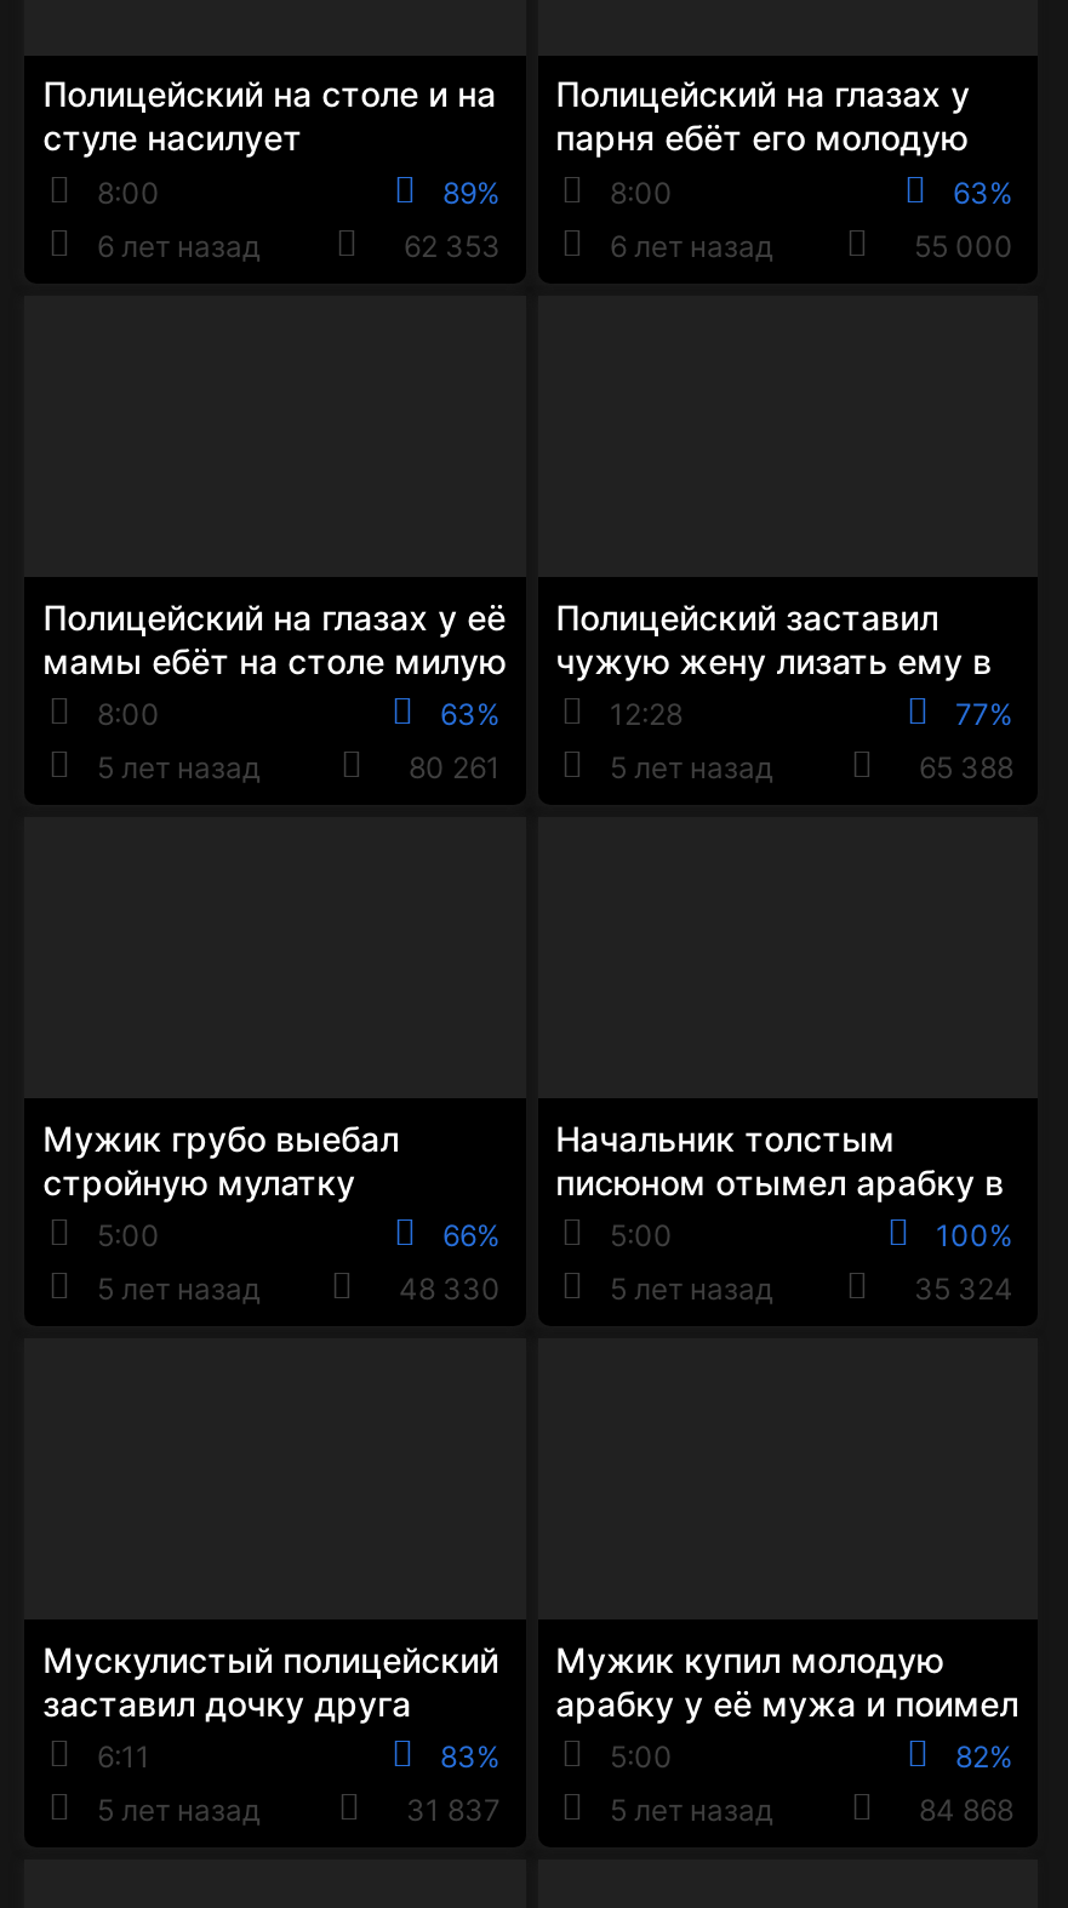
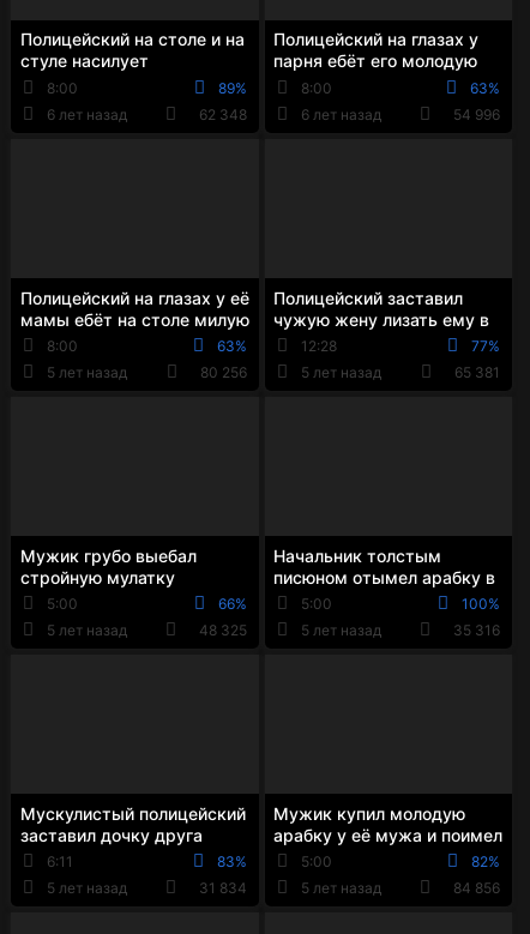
[404,227,501,264] 62 353 -> [198,105,246,123] 62 348
[914,227,1013,264] 55 000 -> [453,105,500,123] 54 996
[409,749,501,786] 80 261 -> [200,363,246,381] 80 256
[919,749,1013,786] 65 388 -> [454,363,500,381] 65 381
[399,1271,501,1307] 48 330 -> [198,621,246,639] 48 325
[914,1271,1013,1307] 35 324 -> [453,621,500,639] 35 316
[406,1792,501,1829] 31 837 -> [198,879,246,897] 31 834
[919,1792,1013,1829] 84 868 -> [453,879,500,897] 84 856

